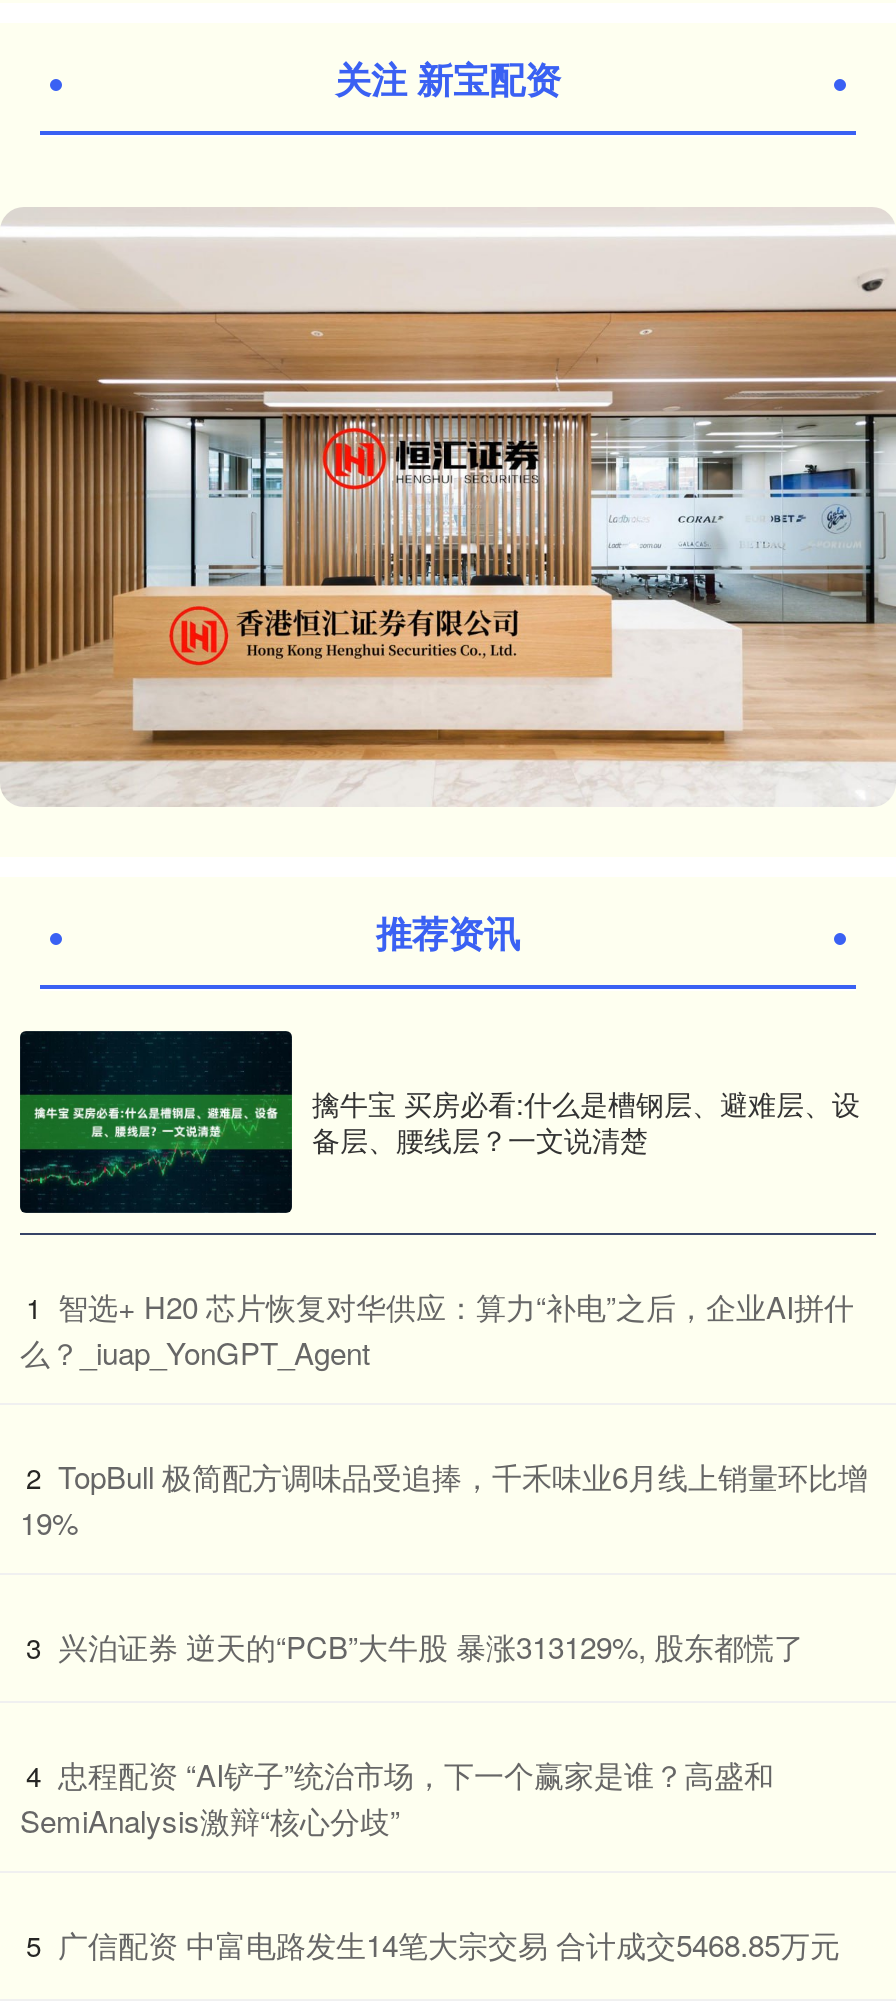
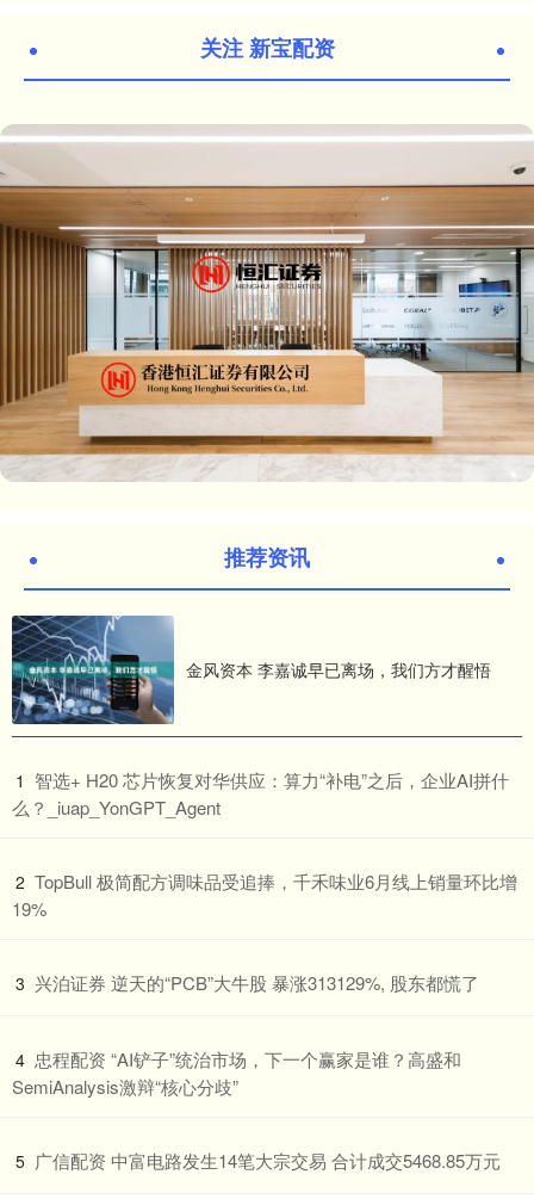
[18,1029,860,1215] [image] | 擒牛宝 买房必看:什么是槽钢层、避难层、设 | 备层、腰线层？一文说清楚 -> [11,614,491,725] [image] | 金风资本 李嘉诚早已离场，我们方才醒悟

